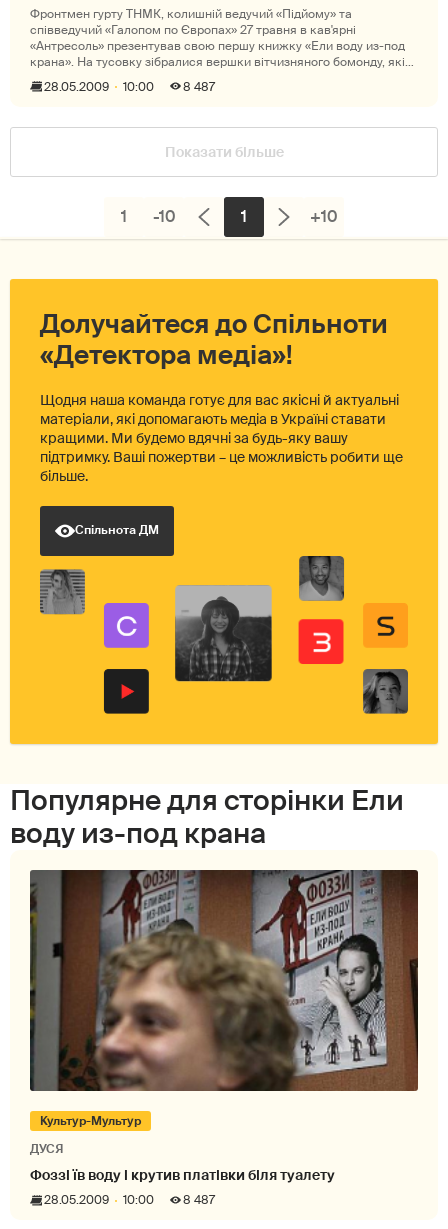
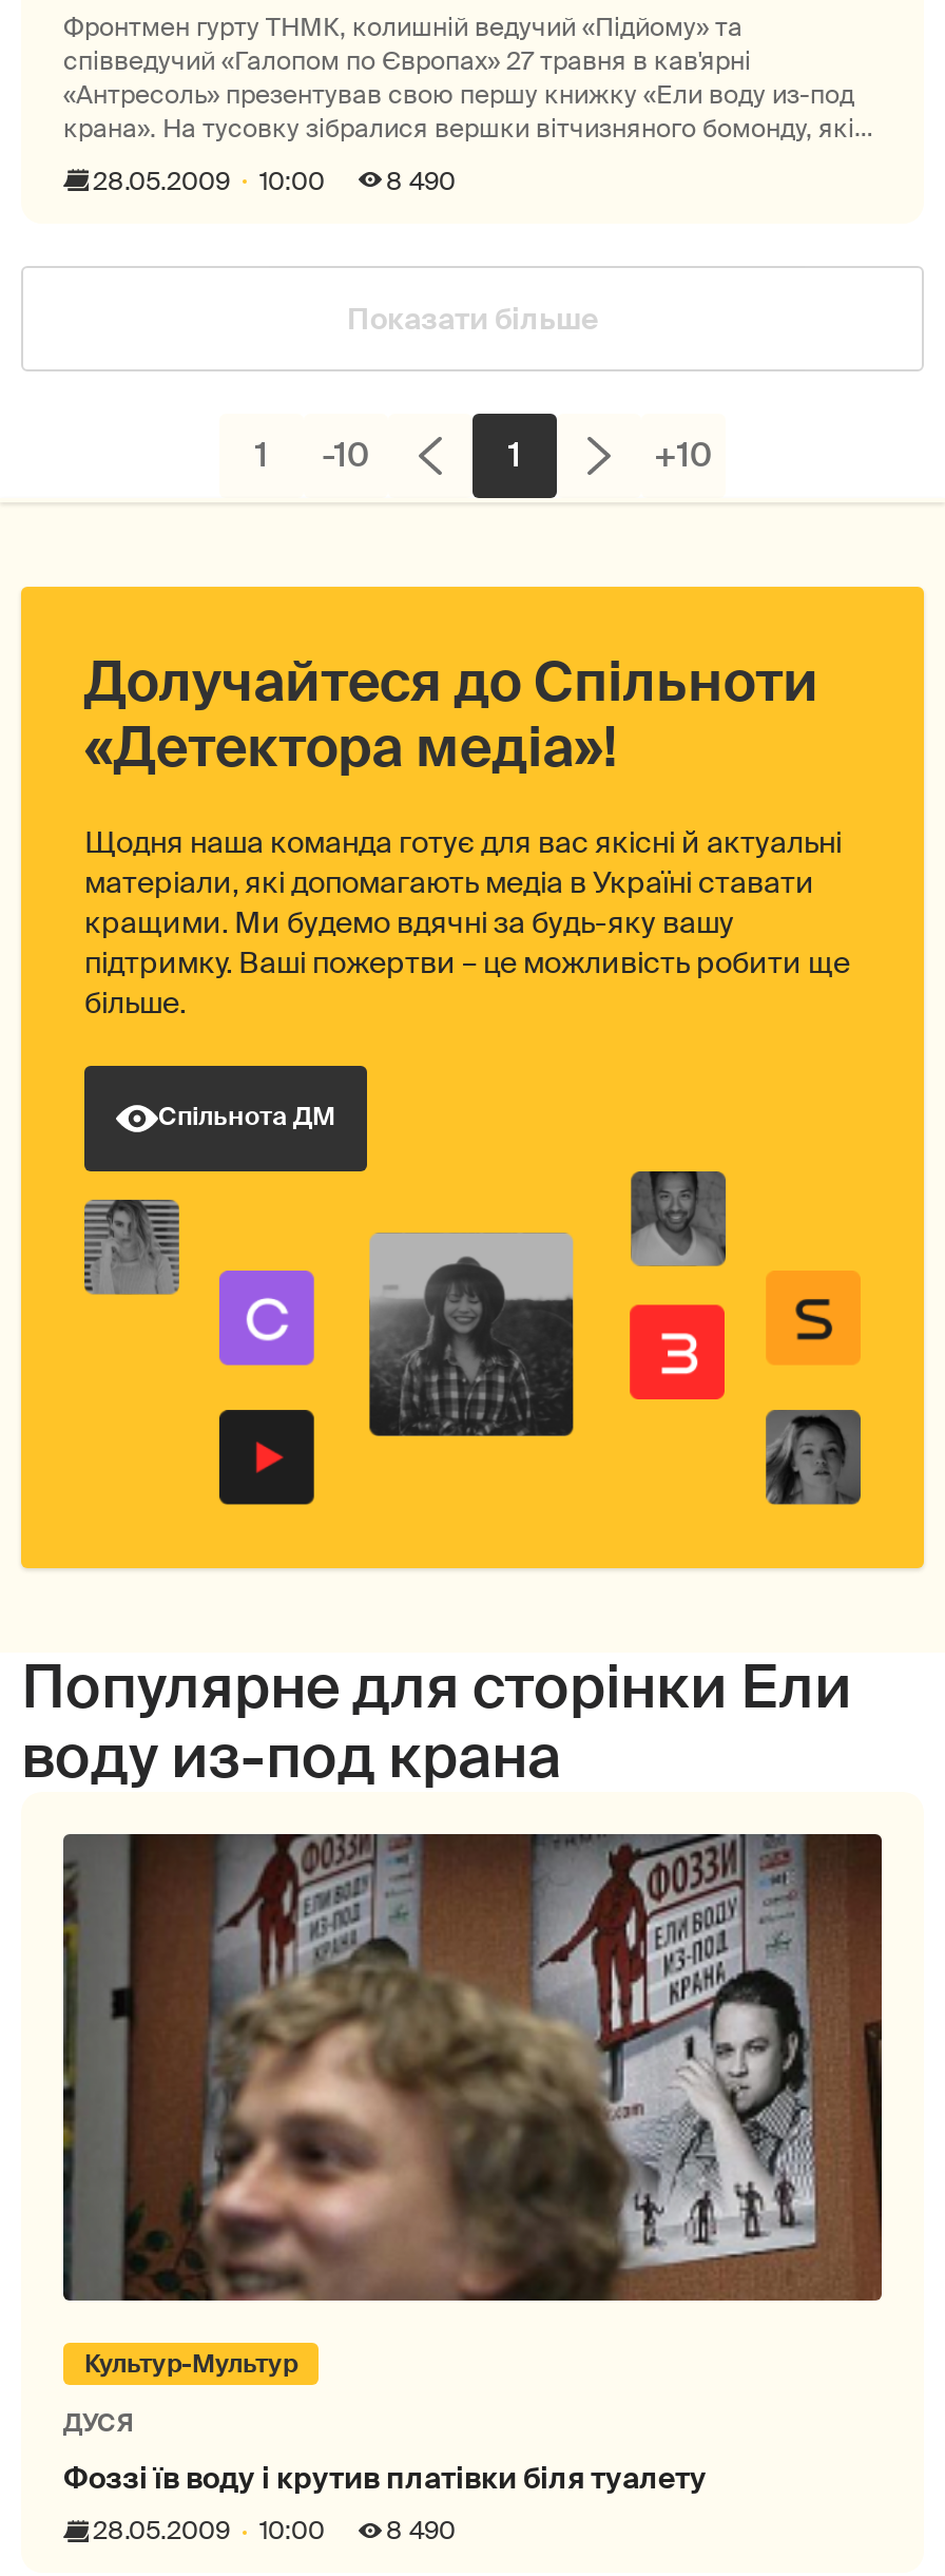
[44,78,215,94] 28.05.2009 10:00 8 487 -> [93,164,456,197] 28.05.2009 10:00 8 490
[44,1192,215,1208] 28.05.2009 10:00 8 487 -> [93,2514,456,2548] 28.05.2009 10:00 8 490

